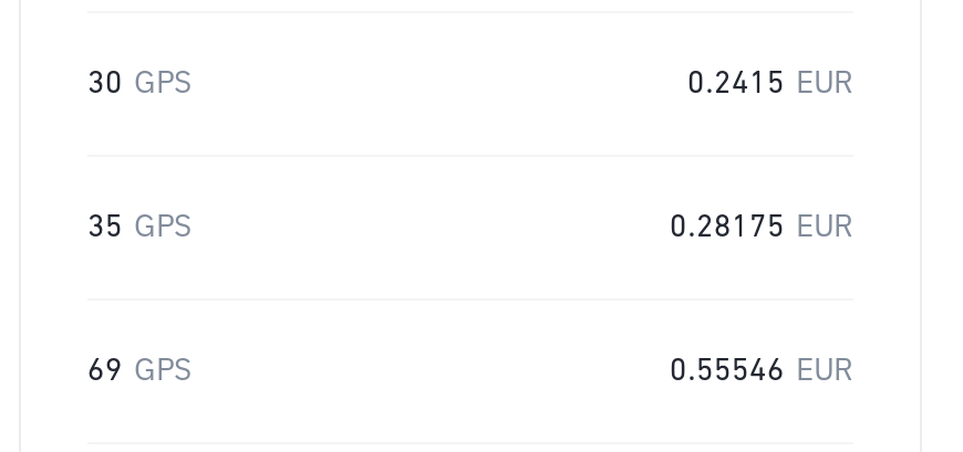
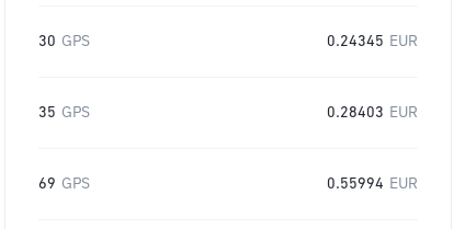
[687,69,853,99] 0.2415 EUR -> [327,34,418,49] 0.24345 EUR
[670,212,853,243] 0.28175 EUR -> [327,105,418,121] 0.28403 EUR
[670,356,853,387] 0.55546 EUR -> [327,176,418,192] 0.55994 EUR

